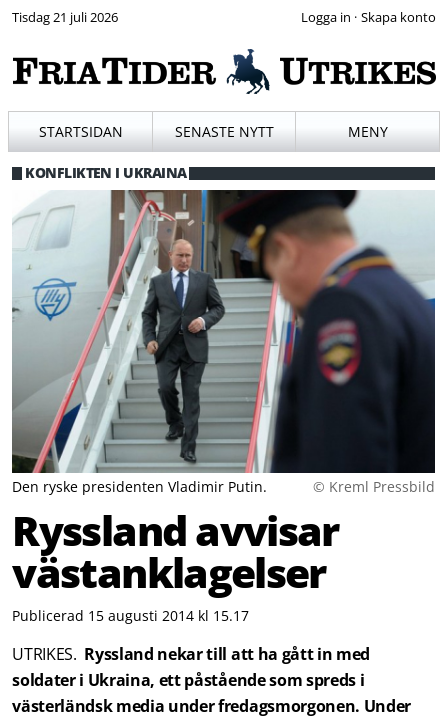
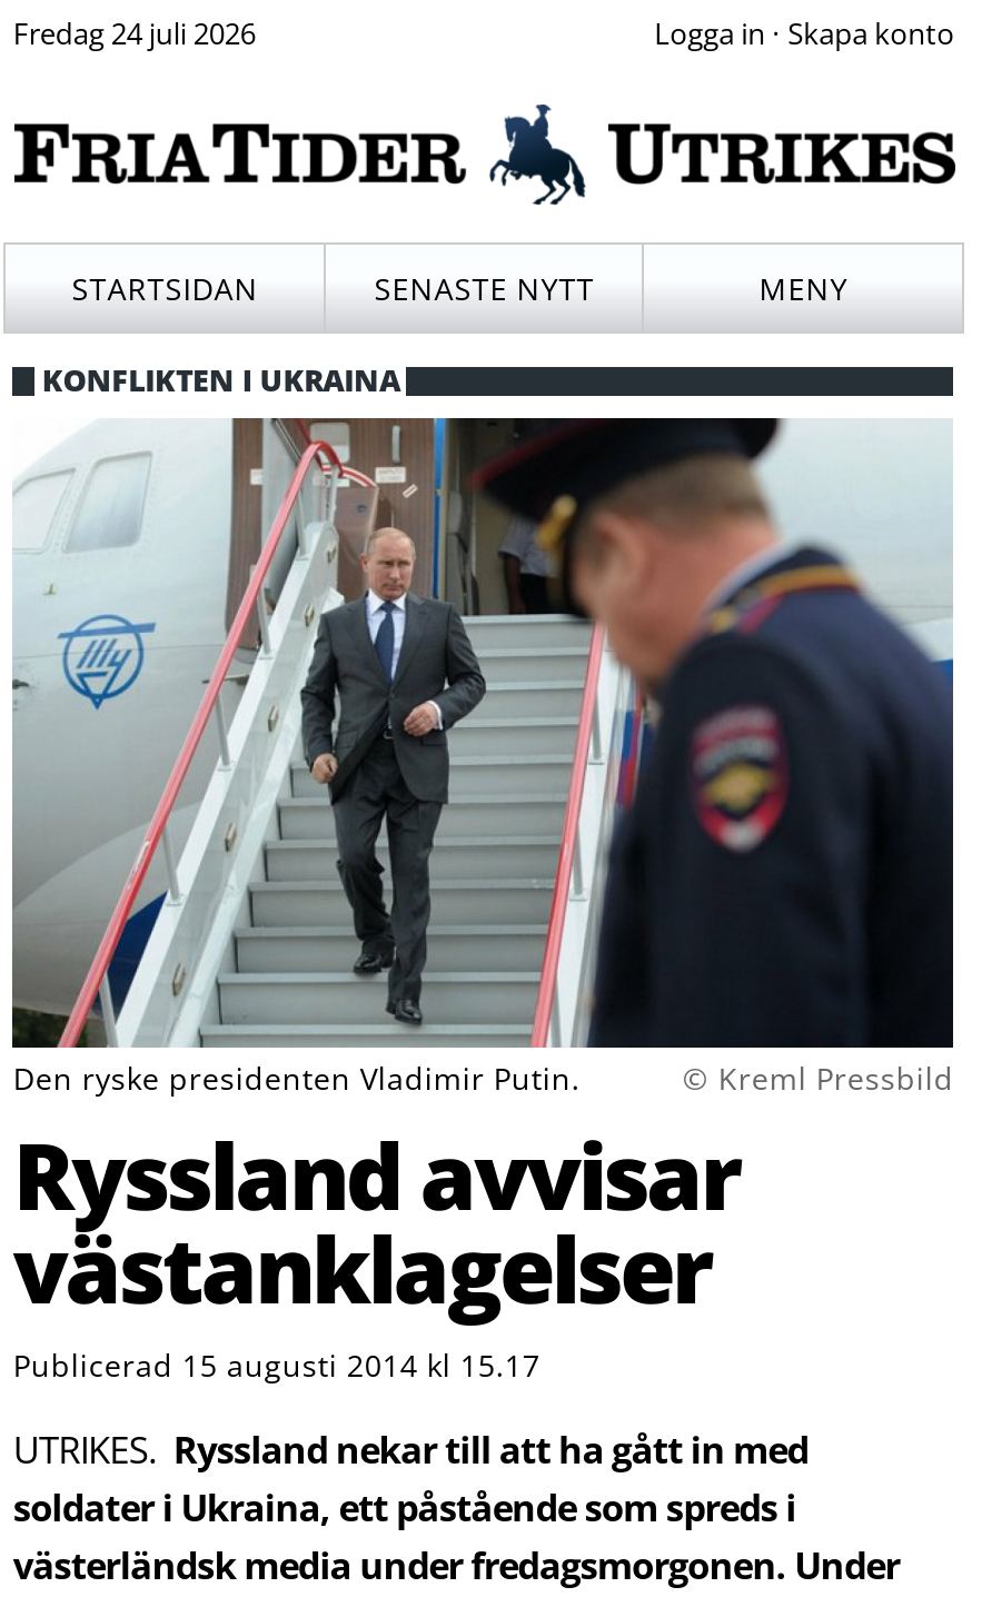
[12,8,118,26] Tisdag 21 juli 2026 -> [13,14,255,54] Fredag 24 juli 2026

